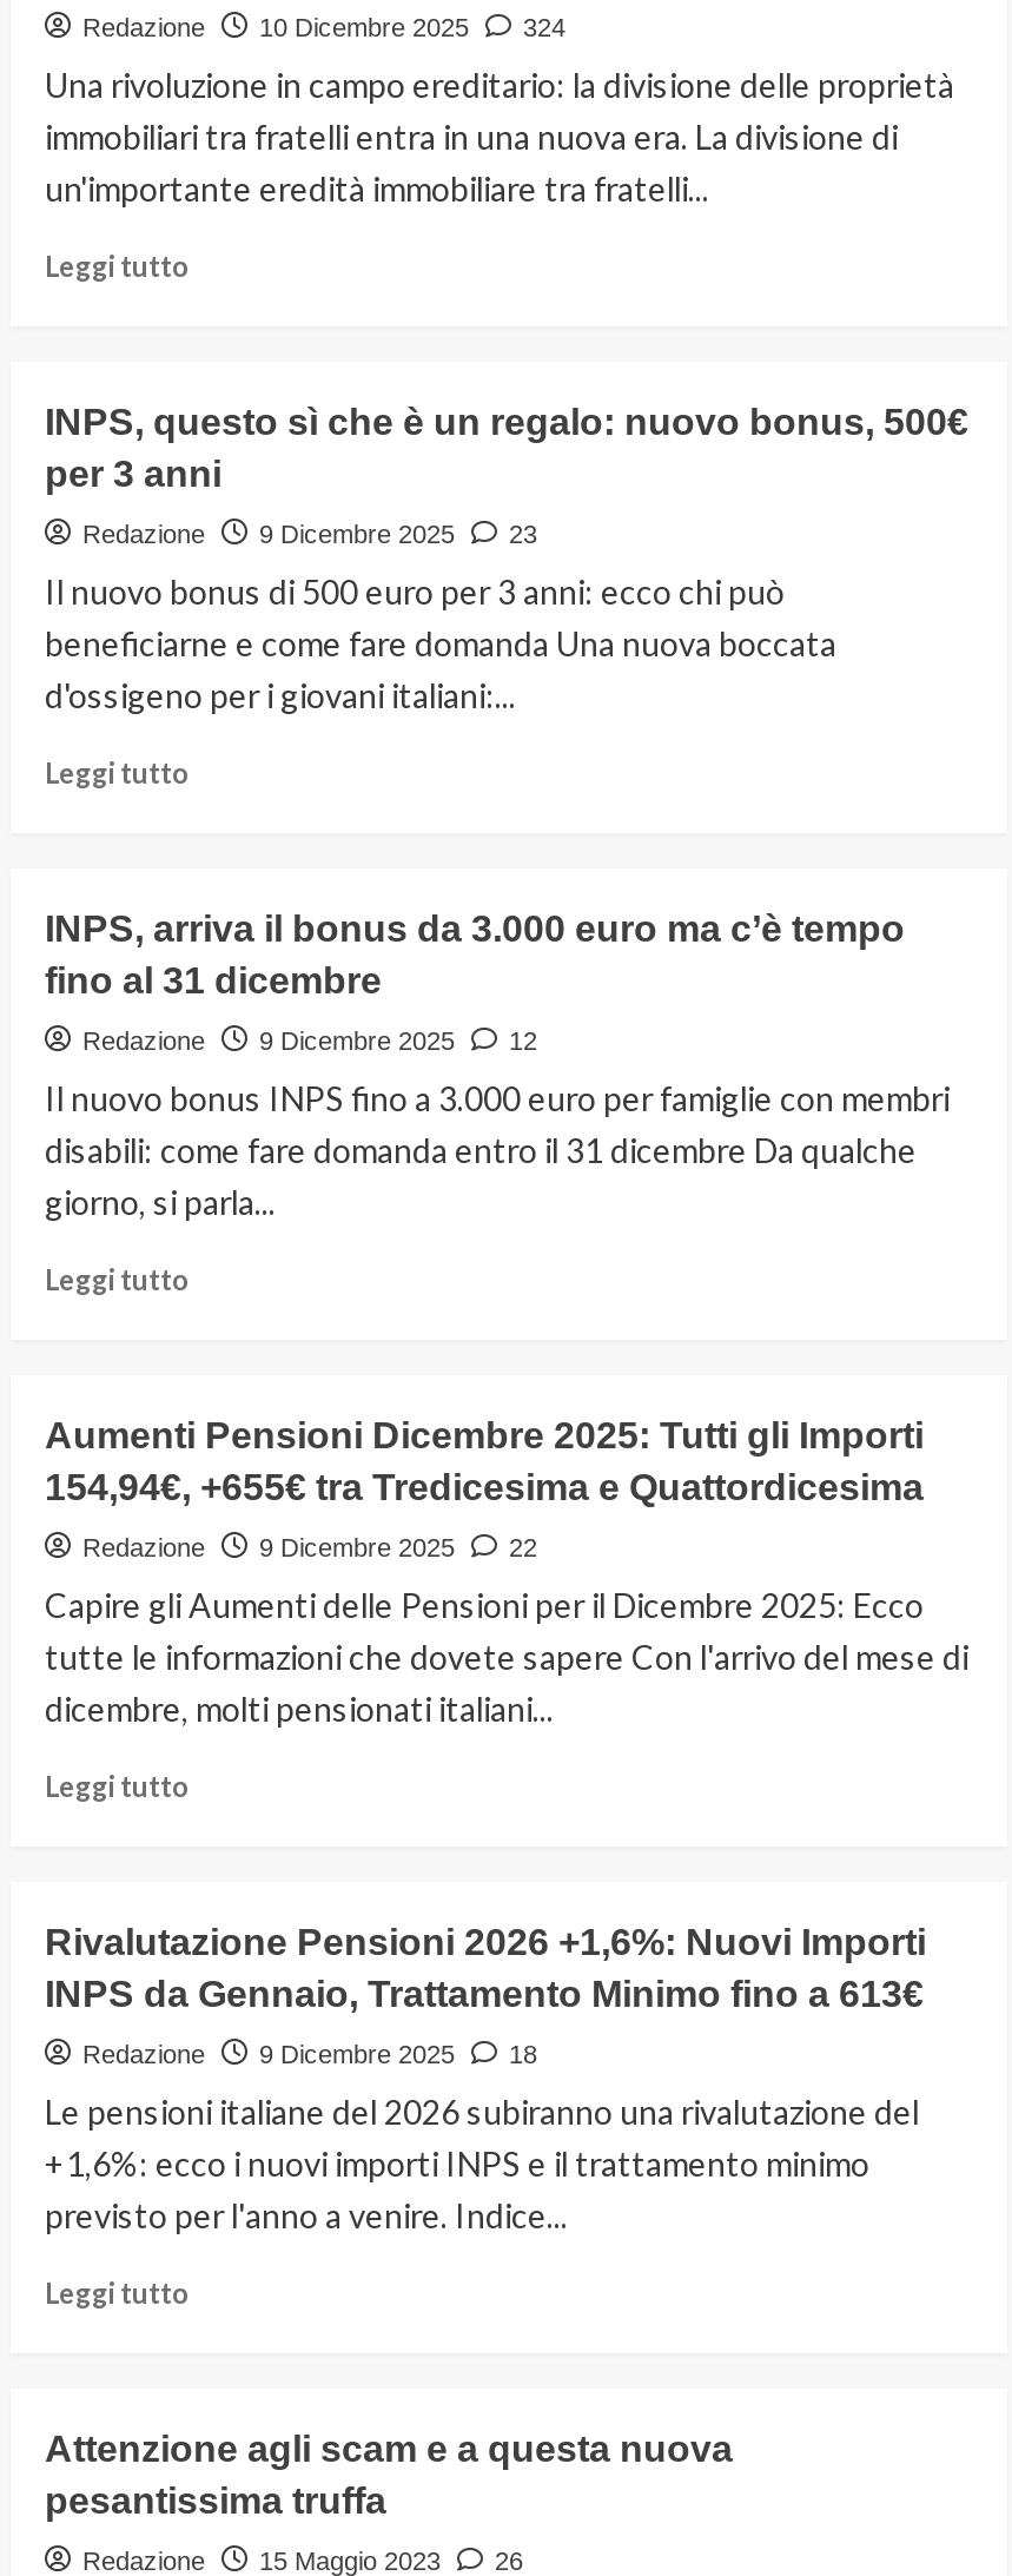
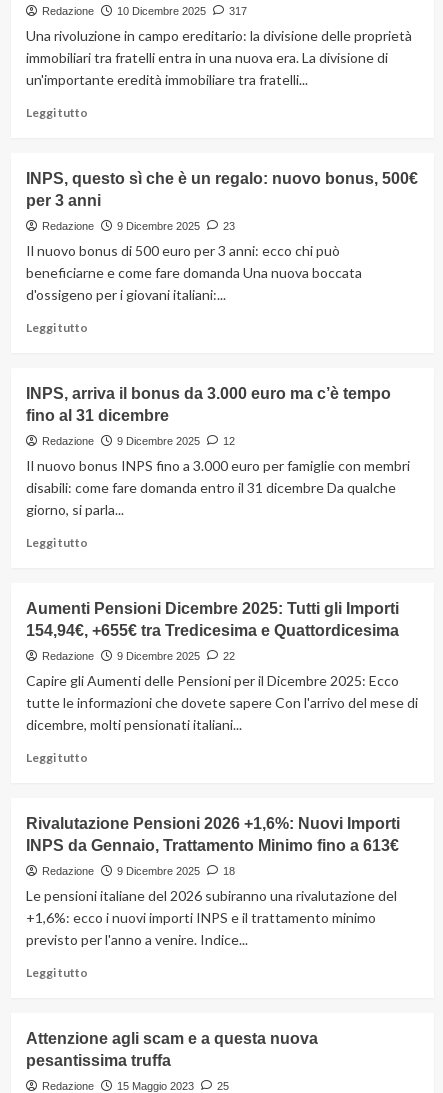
[523,12,565,40] 324 -> [228,5,246,17] 317
[495,2545,523,2574] 26 -> [216,1080,228,1092] 25

